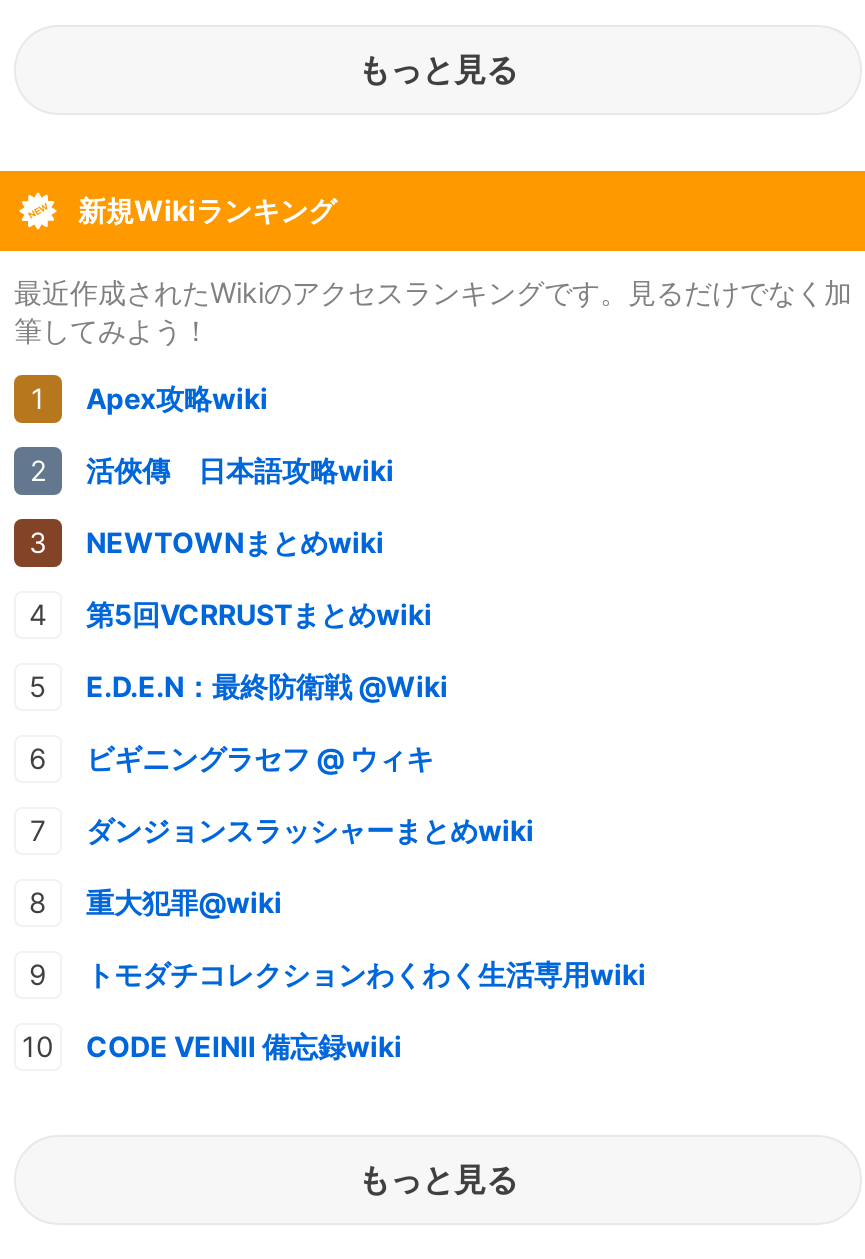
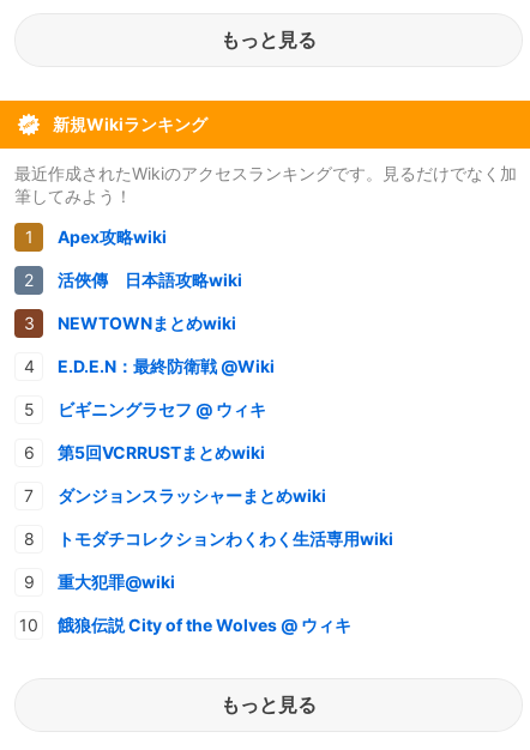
moved [86,596,432,630] -> [58,441,265,462]: 第5回VCRRUSTまとめwiki
moved [86,668,448,774] -> [58,355,275,419]: E.D.E.N：最終防衛戦 @Wiki | ビギニングラセフ @ ウィキ
moved [86,884,282,918] -> [58,571,175,591]: 重大犯罪@wiki
moved [86,956,646,990] -> [58,528,393,548]: トモダチコレクションわくわく生活専用wiki
[86,1028,402,1062] CODE VEINⅡ 備忘録wiki -> [58,614,351,634] 餓狼伝説 City of the Wolves @ ウィキ

